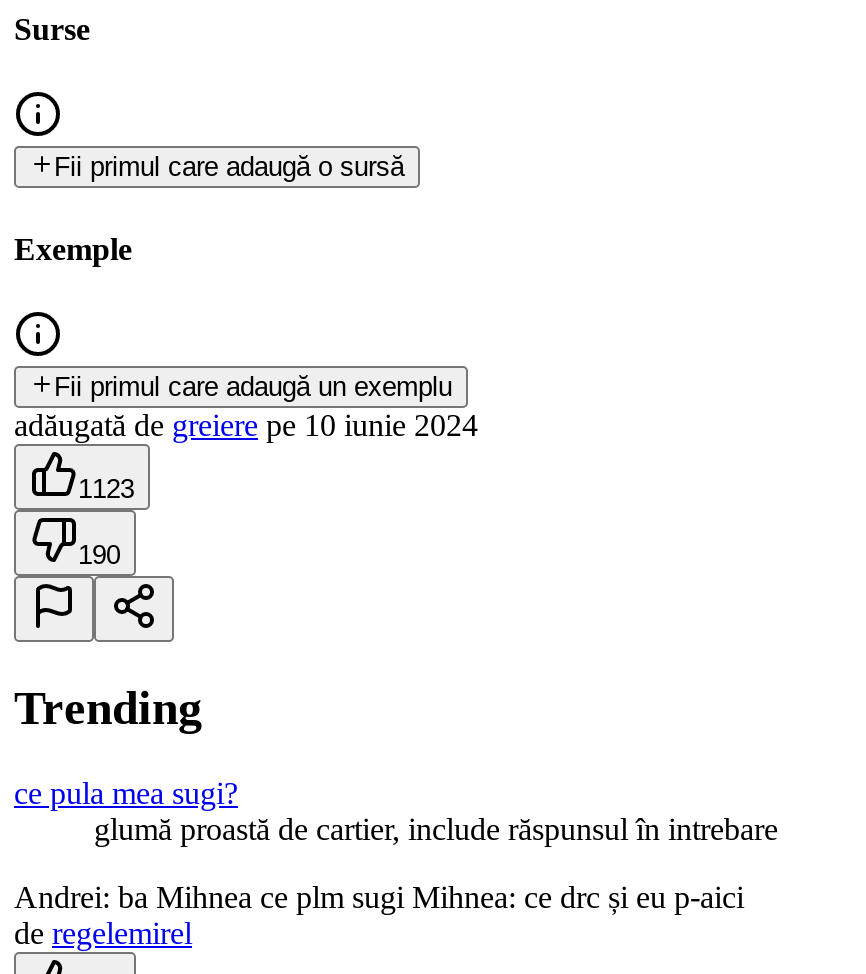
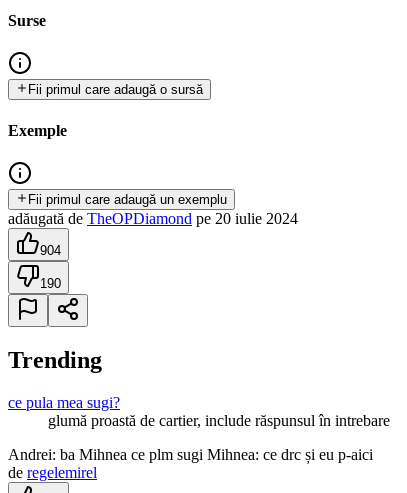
[14,408,478,442] adăugată de greiere pe 10 iunie 2024 -> [8,210,298,227] adăugată de TheOPDiamond pe 20 iulie 2024
[78,474,134,504] 1123 -> [40,243,61,258] 904

